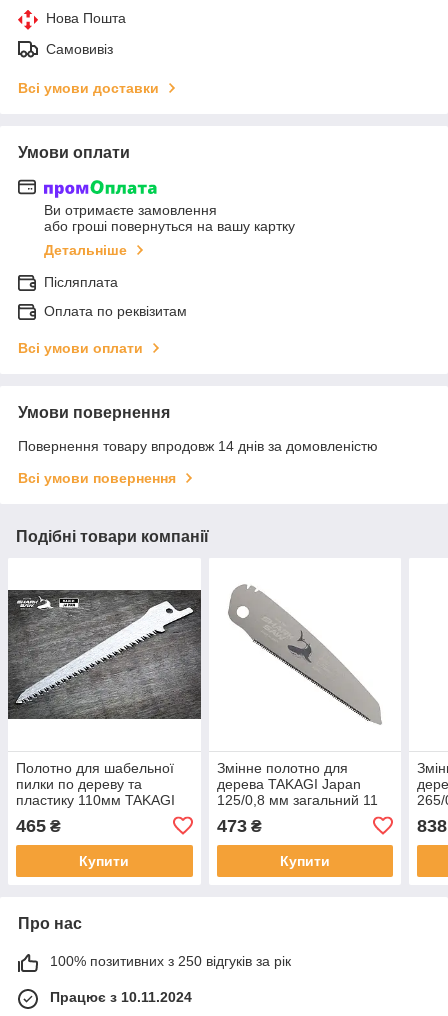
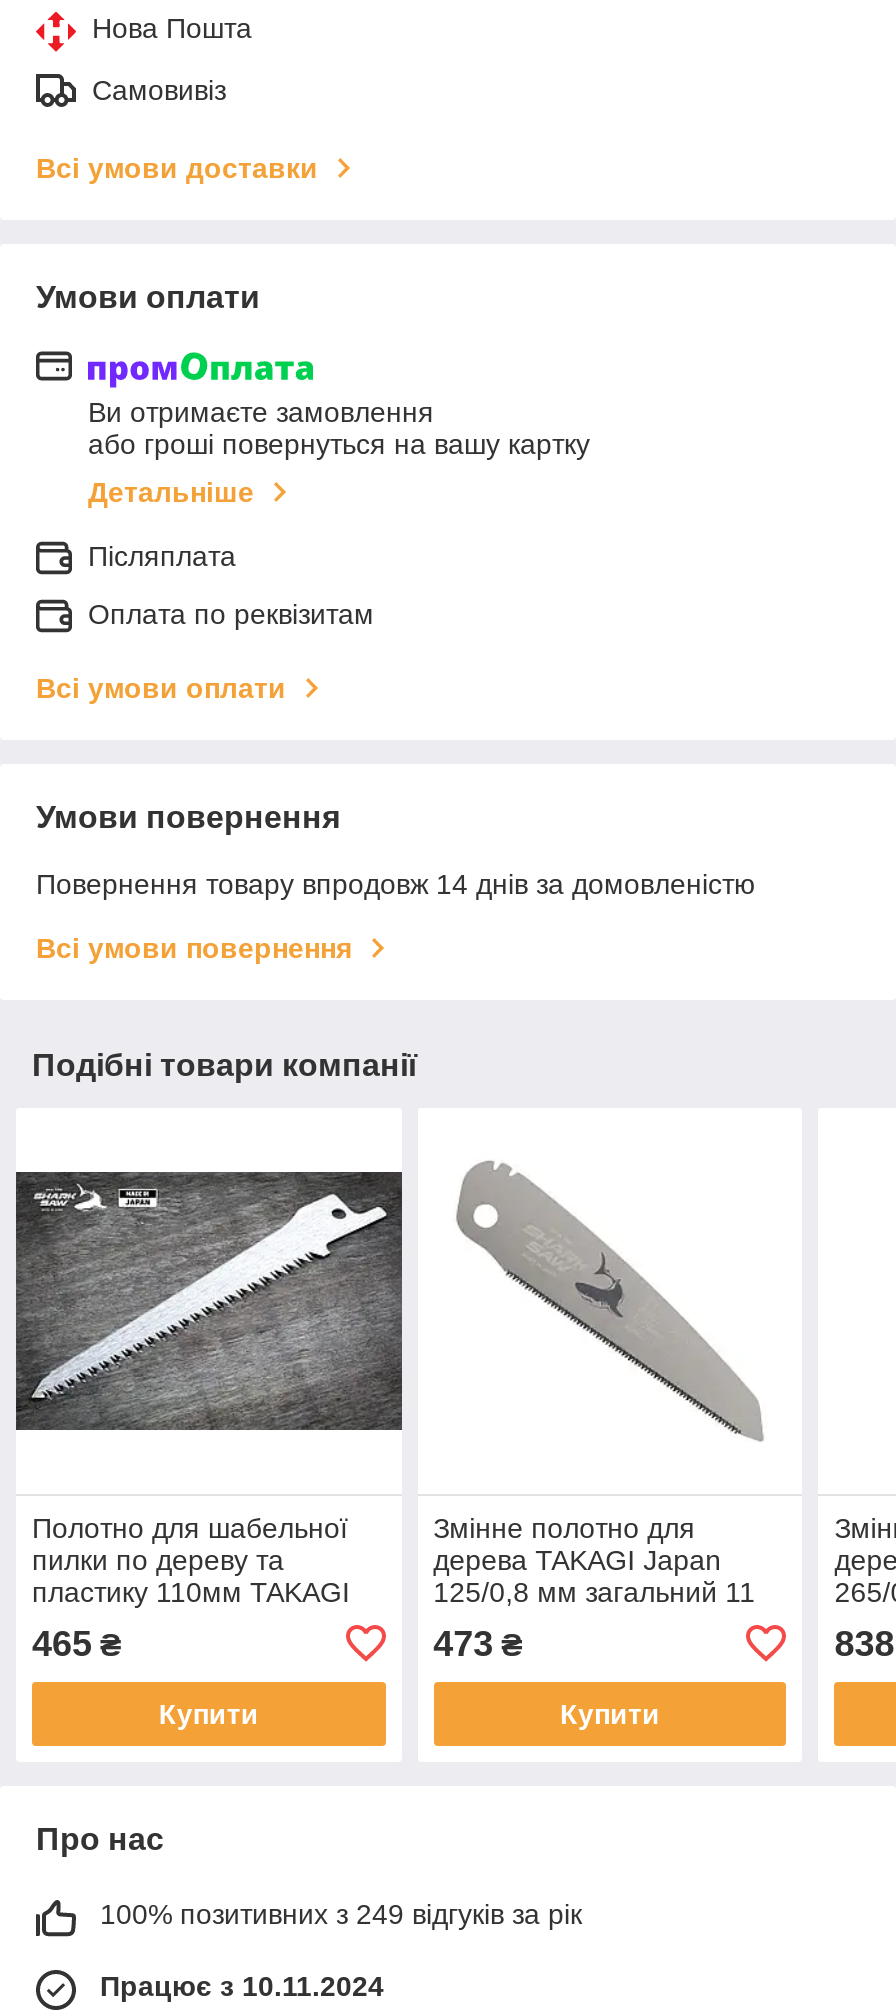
[50,953,291,969] 100% позитивних з 250 відгуків за рік -> [100,1898,582,1930] 100% позитивних з 249 відгуків за рік

